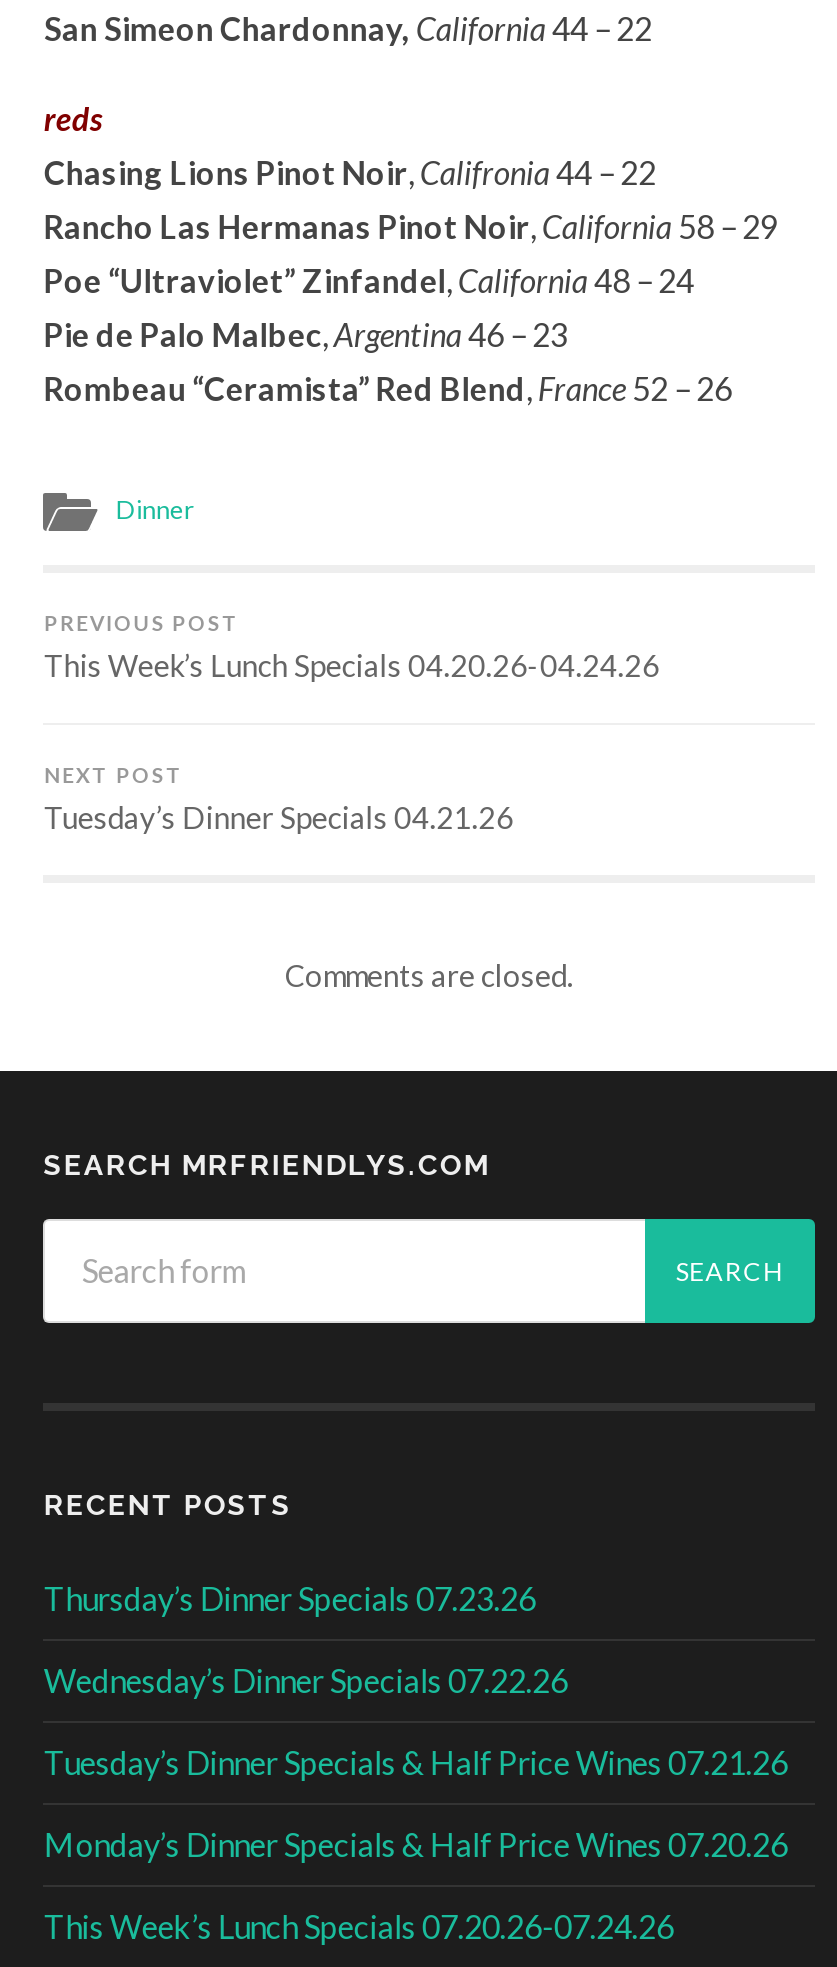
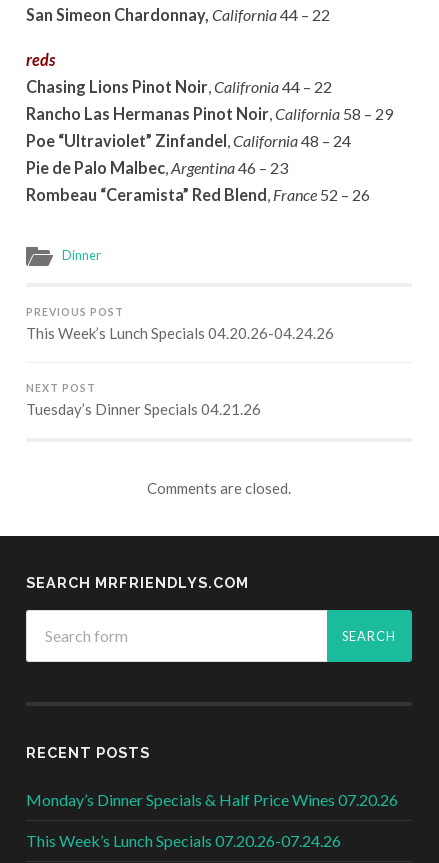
[44,1578,788,1780] Thursday’s Dinner Specials 07.23.26 | Wednesday’s Dinner Specials 07.22.26 | Tuesday’s Dinner Specials & Half Price Wines 07.21.26 -> none

